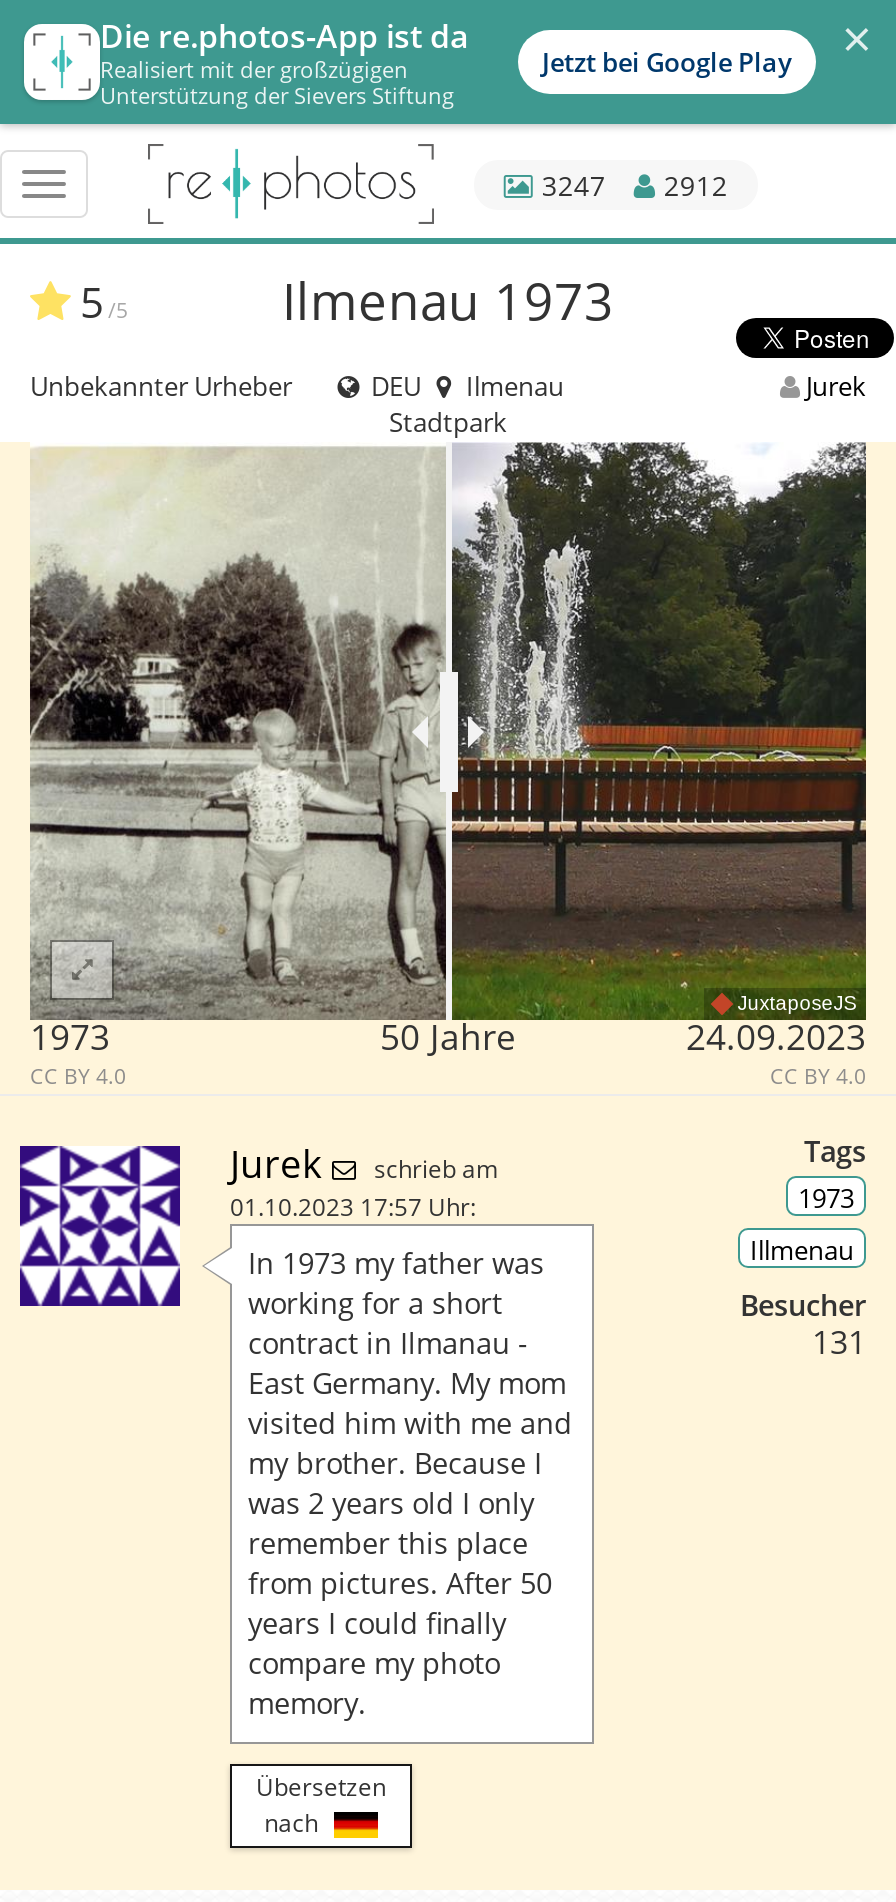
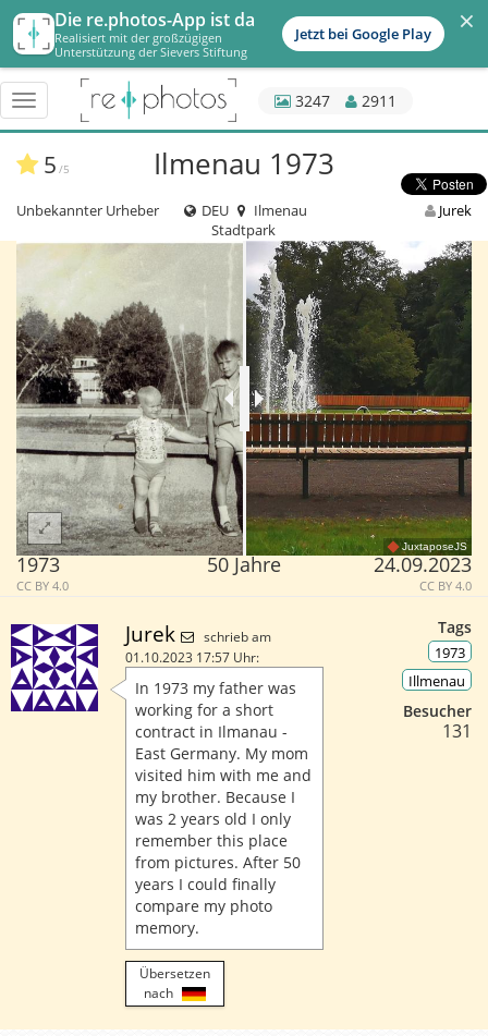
[534,165,728,203] 3247 2912 -> [291,90,396,111] 3247 2911

